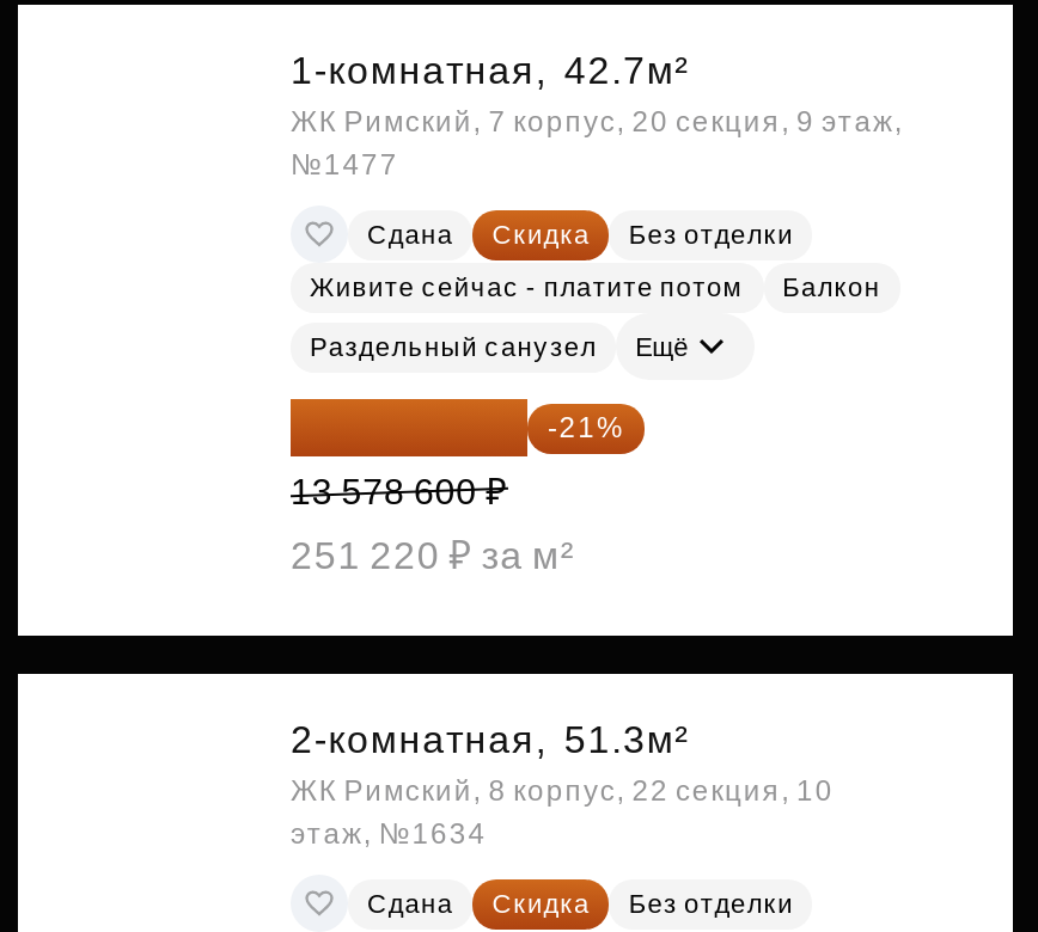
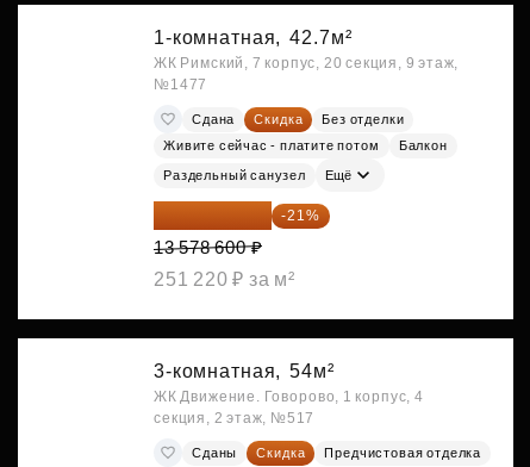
[291,719,834,851] 2-комнатная, 51.3м² | ЖК Римский, 8 корпус, 22 секция, 10 | этаж, №1634 -> [154,361,424,426] 3-комнатная, 54м² | ЖК Движение. Говорово, 1 корпус, 4 | секция, 2 этаж, №517
[367,888,454,916] Сдана -> [192,445,237,459] Сданы
[629,888,794,916] Без отделки -> [324,445,481,459] Предчистовая отделка

